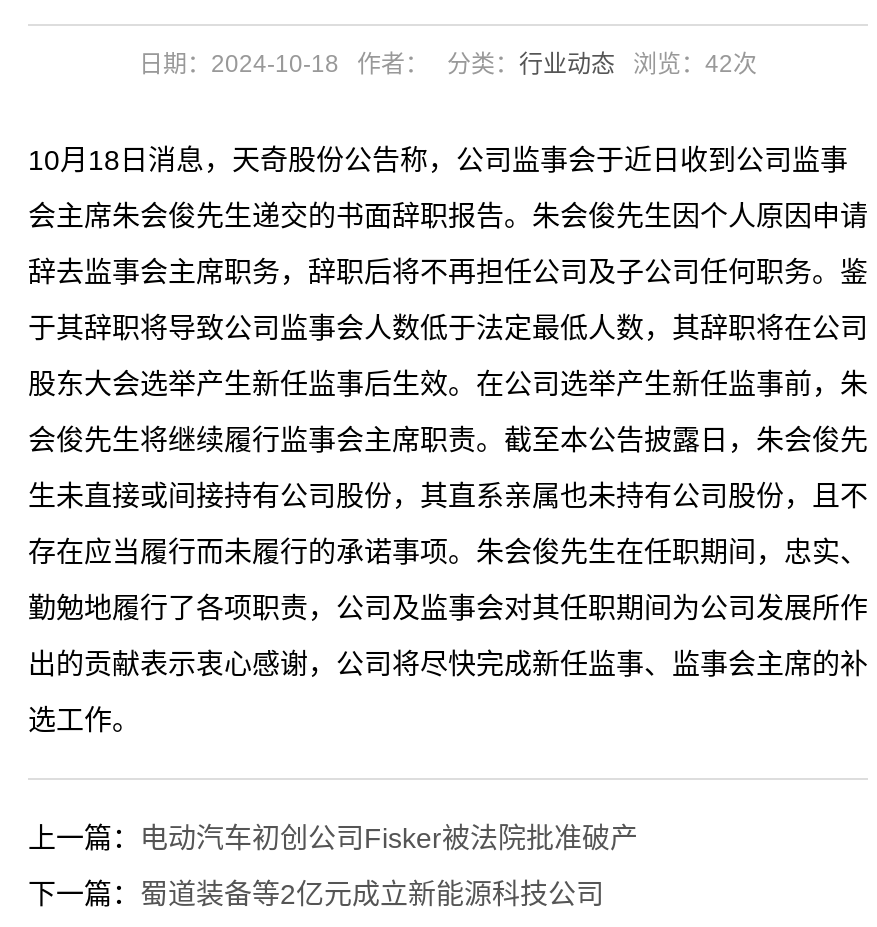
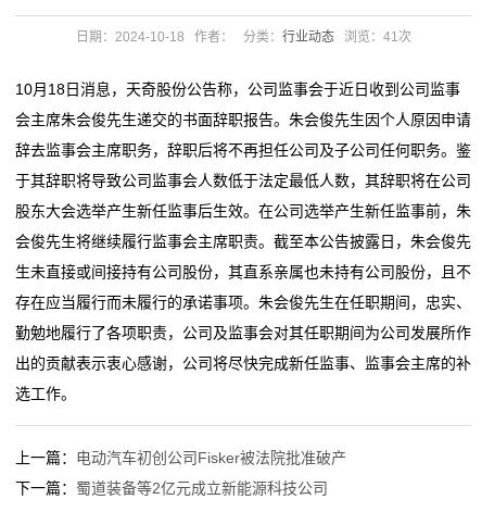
[139,50,757,78] 日期：2024-10-18 作者： 分类：行业动态 浏览：42次 -> [75,29,411,44] 日期：2024-10-18 作者： 分类：行业动态 浏览：41次

